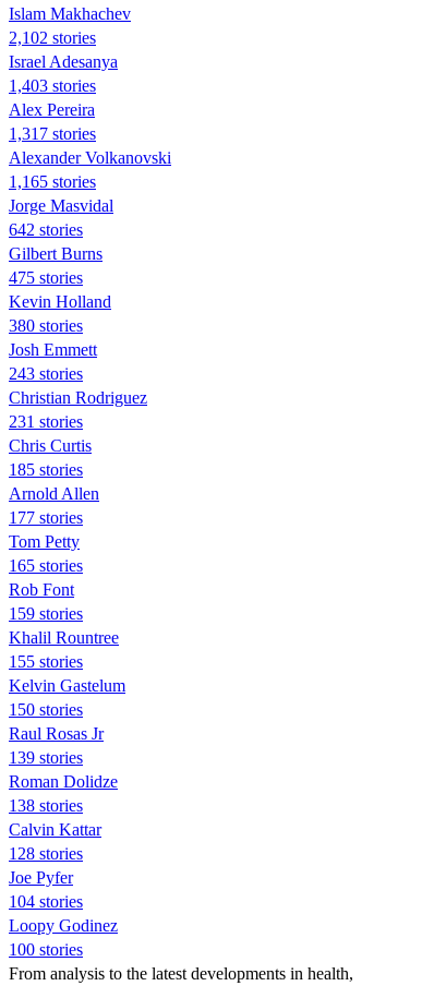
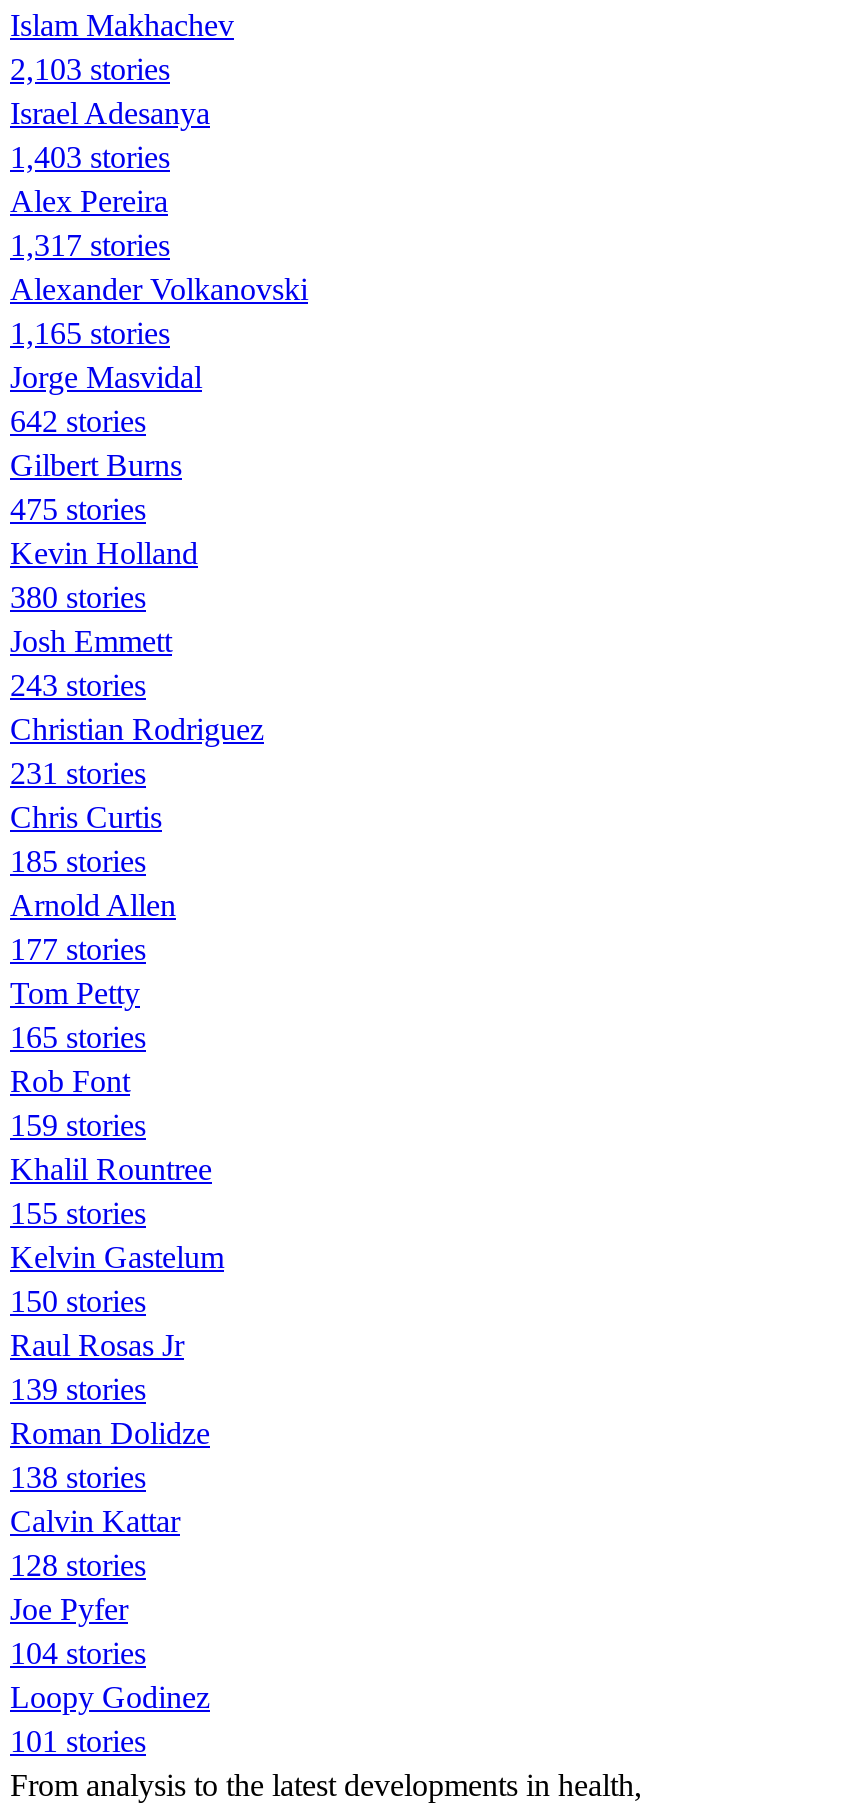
[9,28,96,47] 2,102 stories -> [10,52,170,86] 2,103 stories
[9,940,83,959] 100 stories -> [10,1724,146,1758] 101 stories

